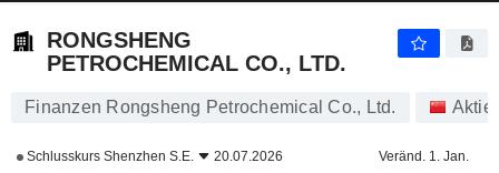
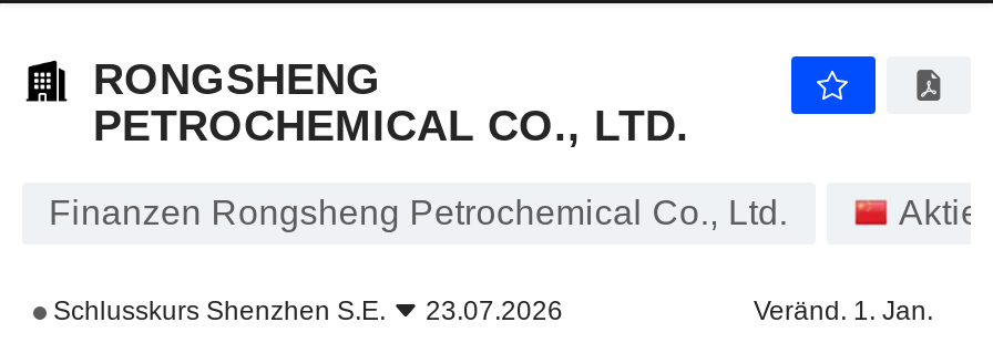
[23,149,283,164] Schlusskurs Shenzhen S.E. 20.07.2026 -> [47,295,563,326] Schlusskurs Shenzhen S.E. 23.07.2026

